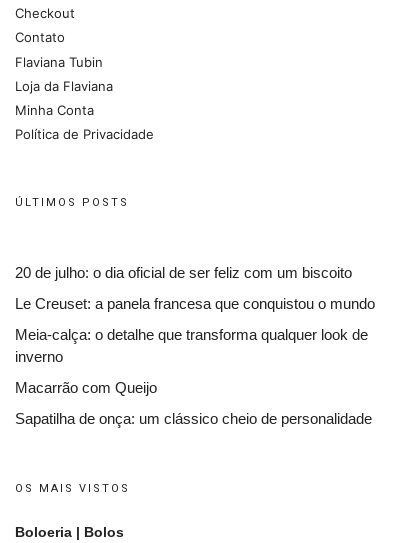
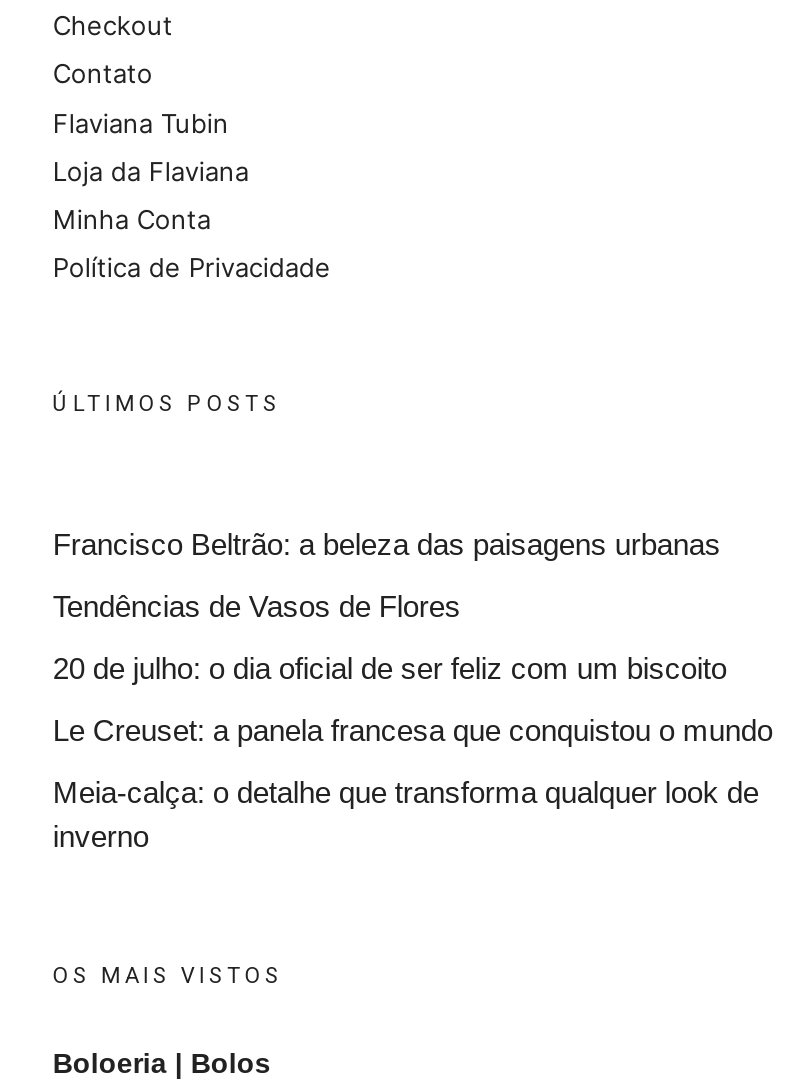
none -> [53,527,721,623] Francisco Beltrão: a beleza das paisagens urbanas | Tendências de Vasos de Flores
moved [15,264,375,365] -> [53,651,773,853]: 20 de julho: o dia oficial de ser feliz com um biscoito | Le Creuset: a panela francesa que conquistou o mundo | Meia-calça: o detalhe que transforma qualquer look de | inverno
[15,379,372,427] Macarrão com Queijo | Sapatilha de onça: um clássico cheio de personalidade -> none

